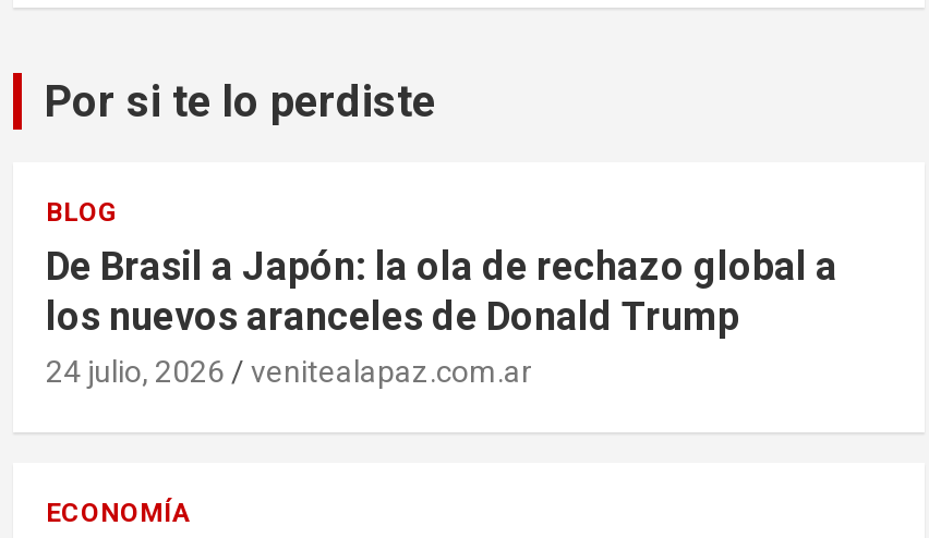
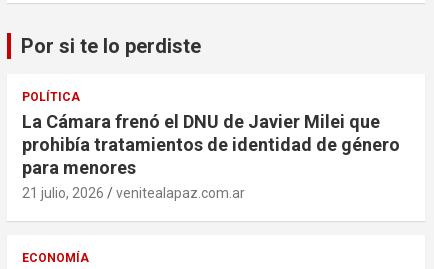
[46,198,837,389] BLOG | De Brasil a Japón: la ola de rechazo global a | los nuevos aranceles de Donald Trump | 24 julio, 2026 -> [22,90,400,201] POLÍTICA | La Cámara frenó el DNU de Javier Milei que | prohibía tratamientos de identidad de género | para menores | 21 julio, 2026

